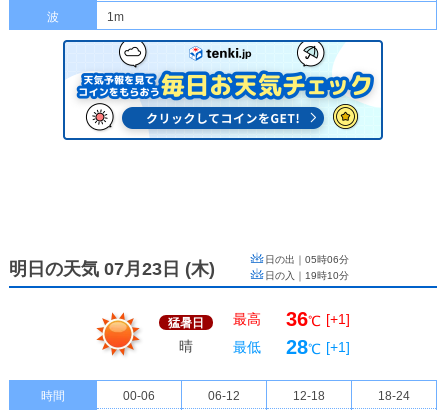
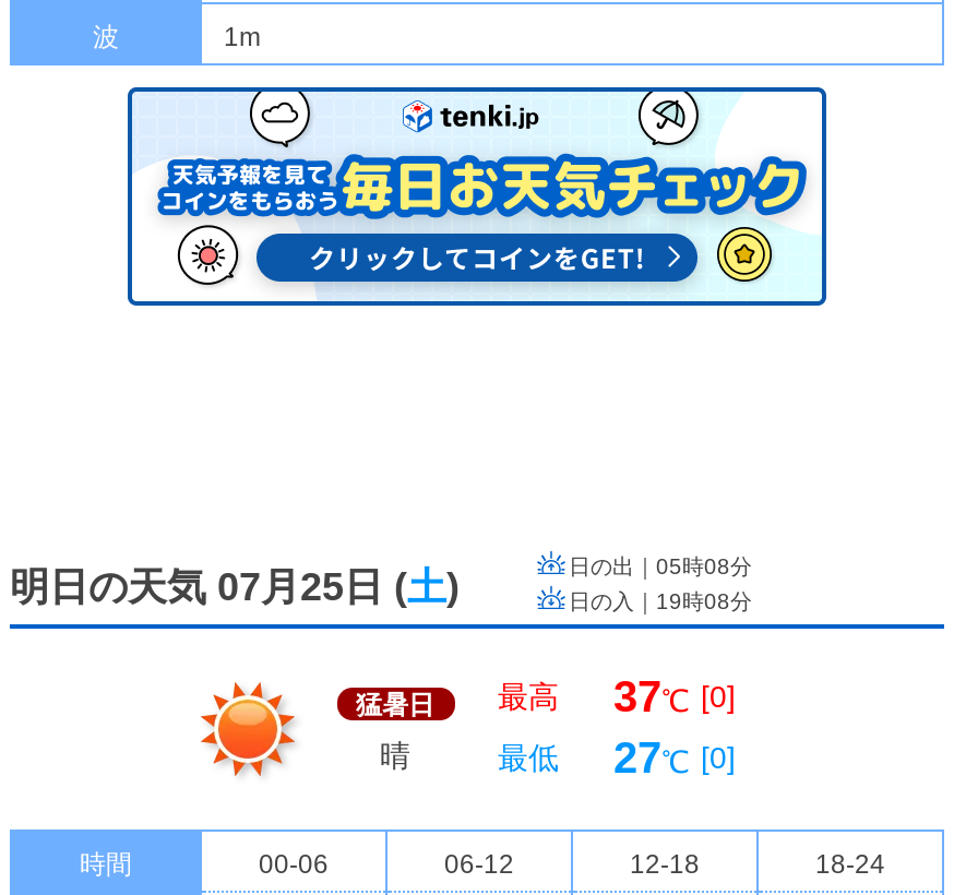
[9,259,215,279] 明日の天気 07月23日 (木) -> [10,565,460,609] 明日の天気 07月25日 (土)
[265,254,349,265] 日の出｜05時06分 -> [569,554,752,578] 日の出｜05時08分
[265,270,349,281] 日の入｜19時10分 -> [569,589,752,613] 日の入｜19時08分
[232,308,349,330] 最高 36℃ [+1] -> [498,672,736,720] 最高 37℃ [0]
[232,336,349,358] 最低 28℃ [+1] -> [498,733,736,781] 最低 27℃ [0]

